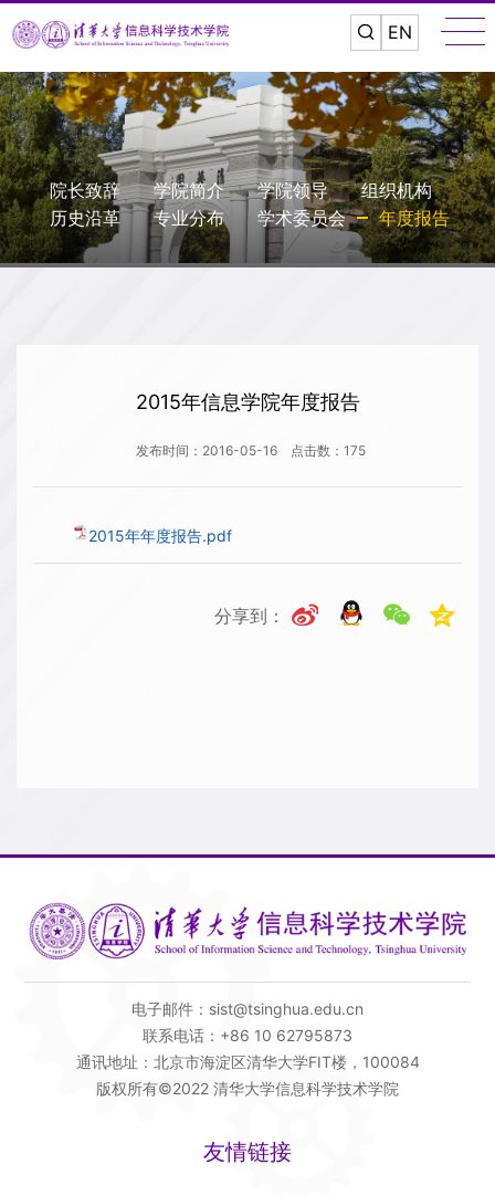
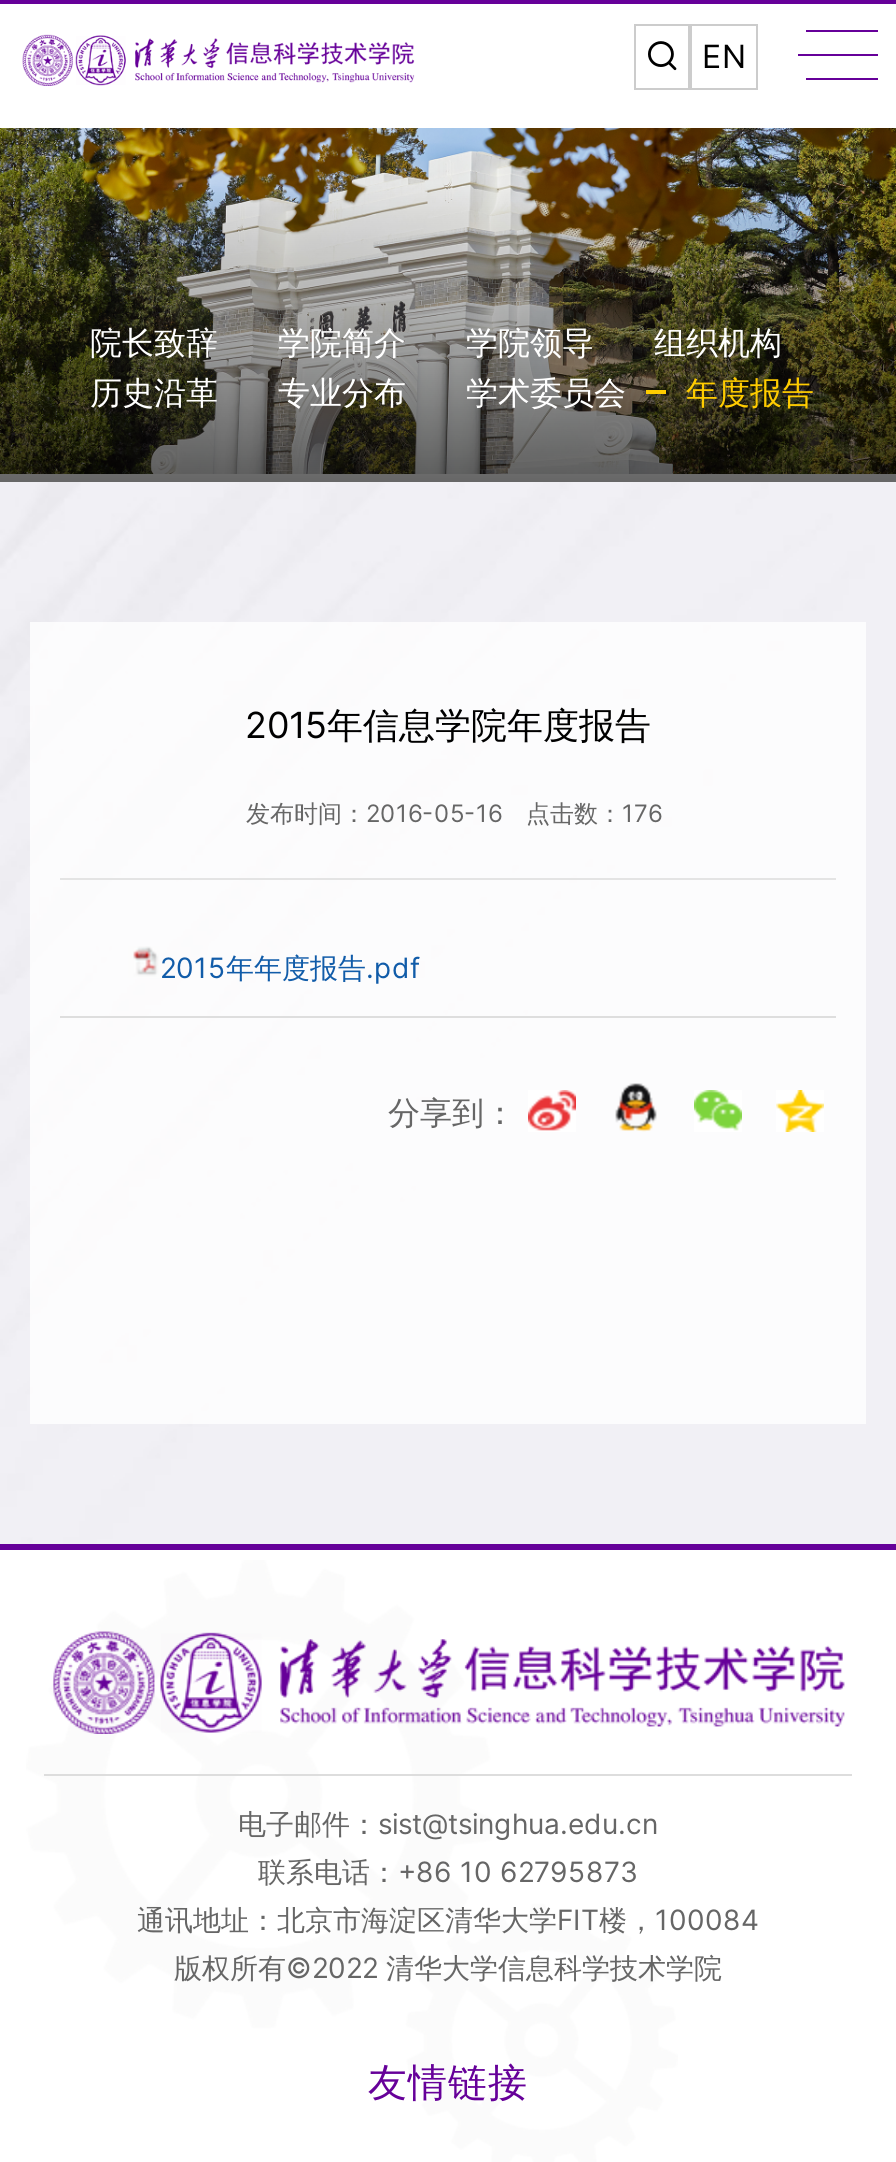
[136,442,366,458] 发布时间：2016-05-16点击数：175 -> [246,797,662,827] 发布时间：2016-05-16点击数：176

